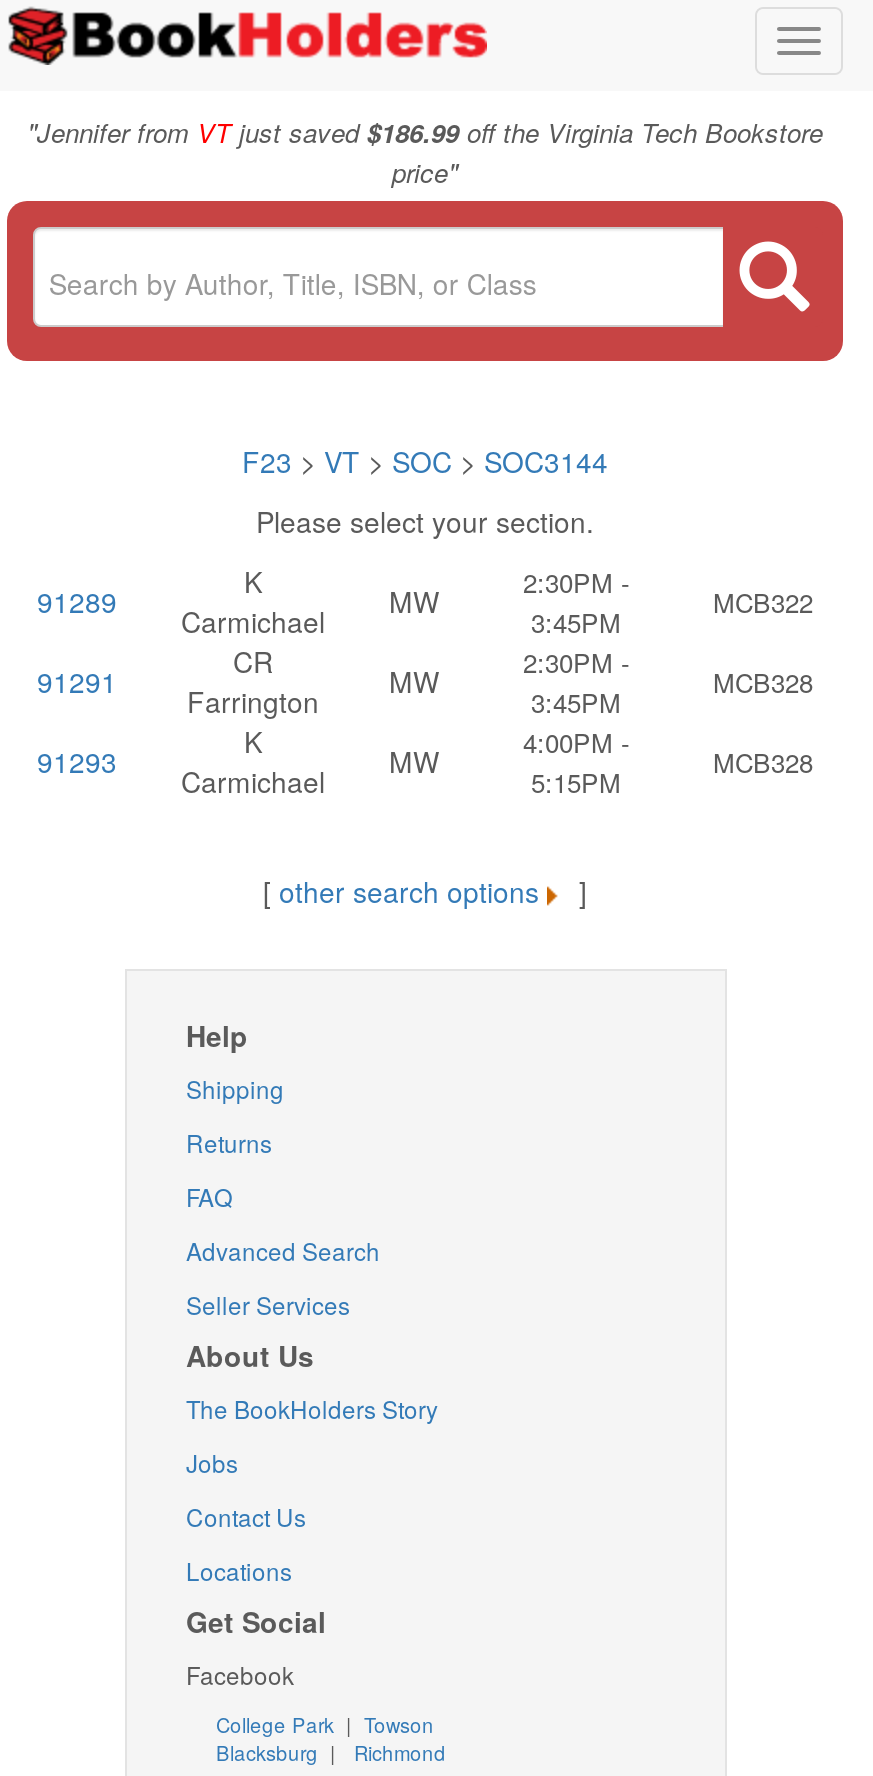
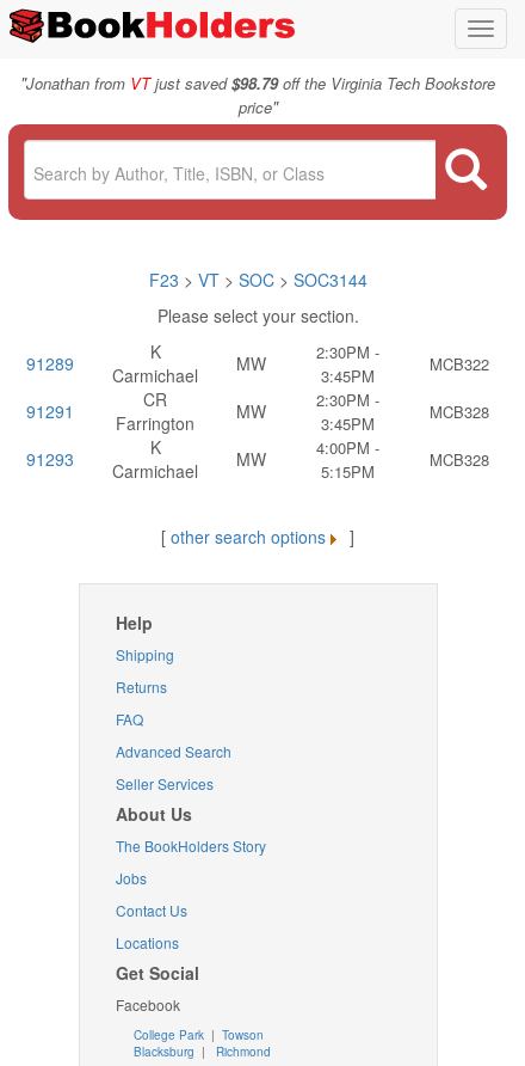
[27,111,823,151] "Jennifer from VT just saved$186.99 off the Virginia Tech Bookstore -> [20,71,495,94] "Jonathan from VT just saved$98.79 off the Virginia Tech Bookstore

